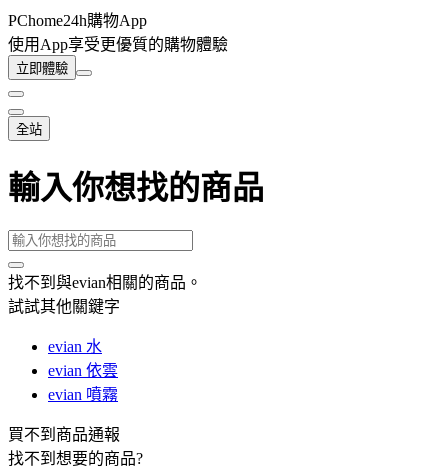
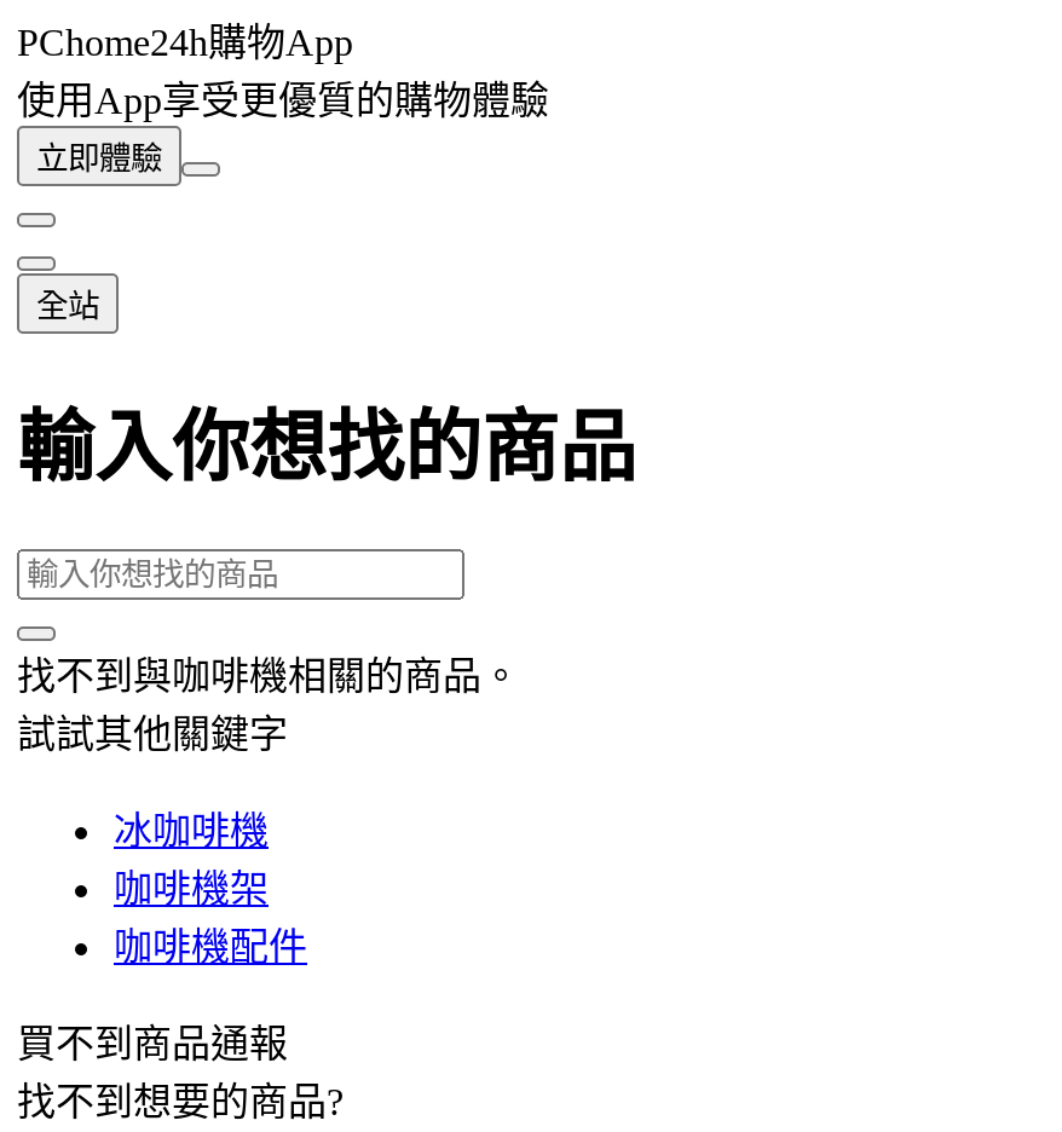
[8,274,202,291] 找不到與evian相關的商品。 -> [17,655,520,696] 找不到與咖啡機相關的商品。
[48,338,118,403] evian 水 | evian 依雲 | evian 噴霧 -> [114,810,307,967] 冰咖啡機 | 咖啡機架 | 咖啡機配件

